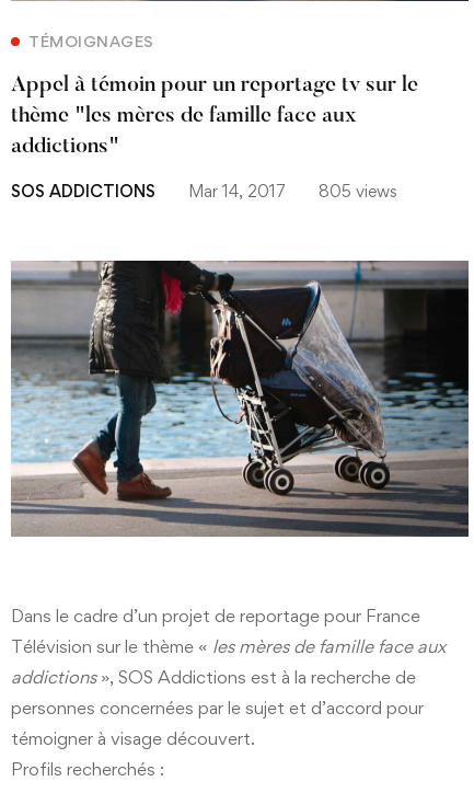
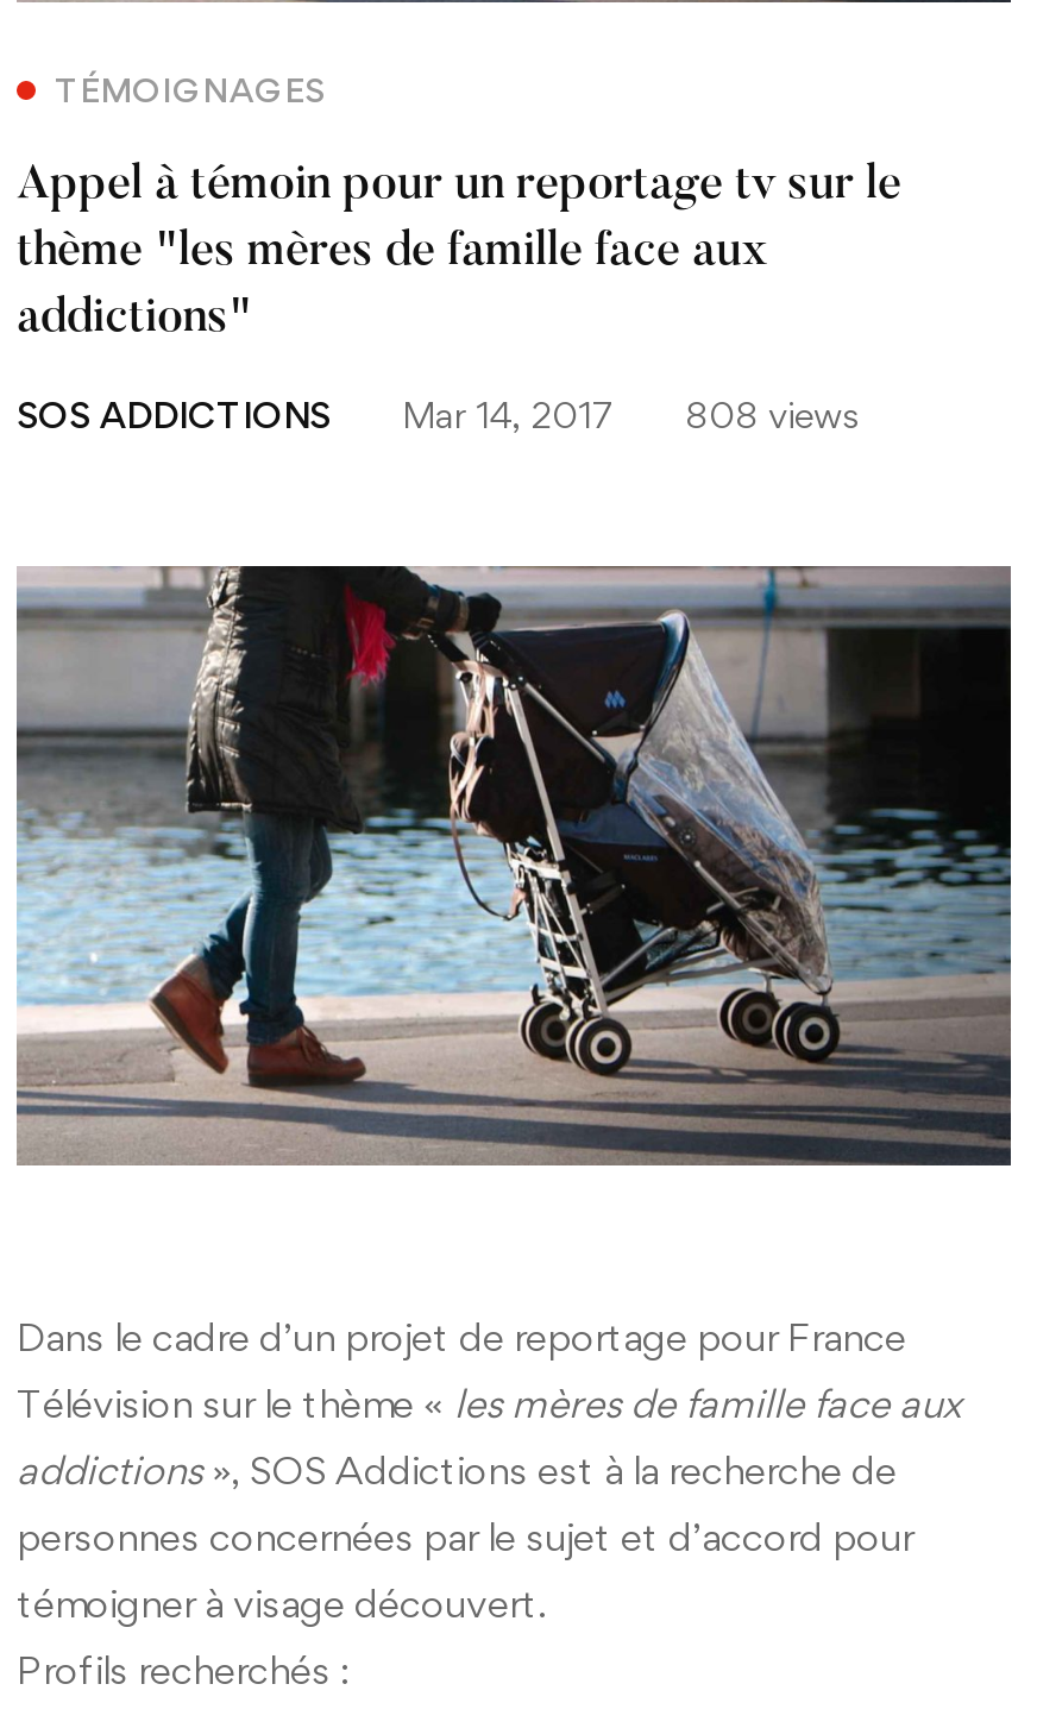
[11,181,397,202] SOS ADDICTIONS Mar 14, 2017 805 views -> [17,393,859,438] SOS ADDICTIONS Mar 14, 2017 808 views

